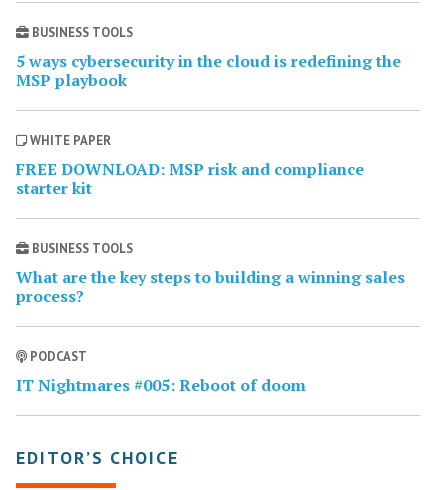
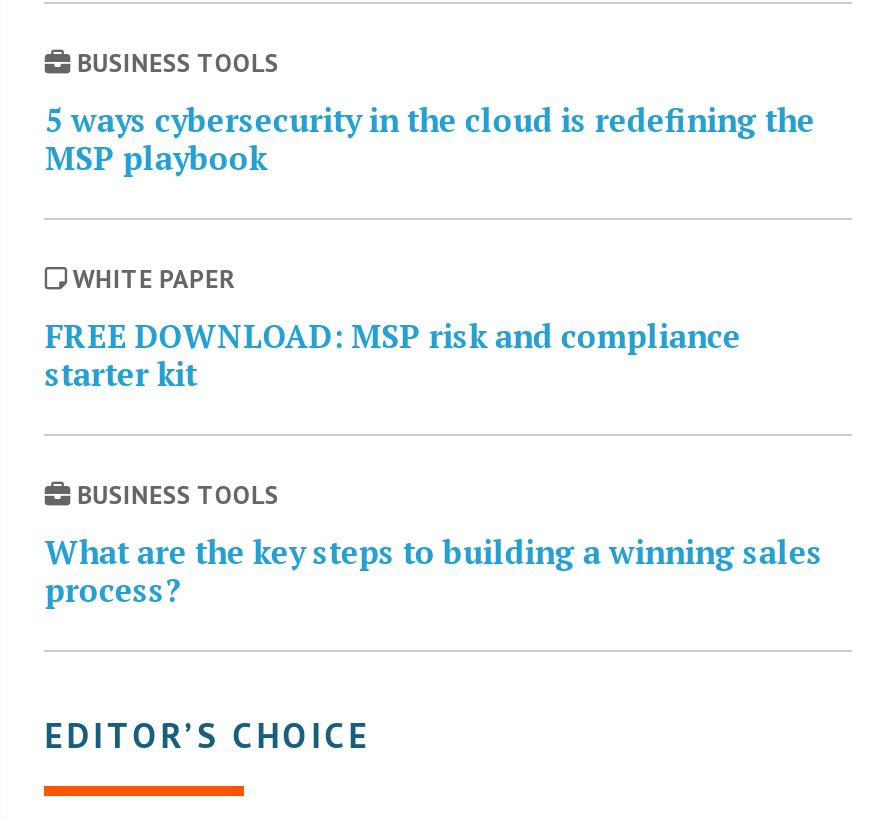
[16,348,306,396] PODCAST | IT Nightmares #005: Reboot of doom -> none

